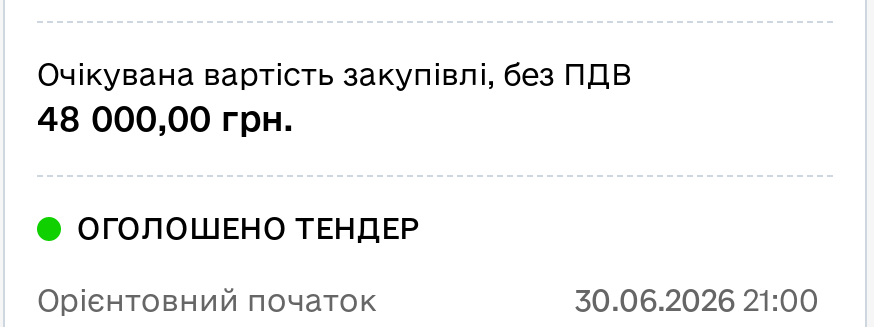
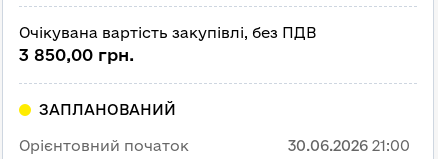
[37,99,293,137] 48 000,00 грн. -> [19,45,134,64] 3 850,00 грн.
[77,211,419,245] ОГОЛОШЕНО ТЕНДЕР -> [39,101,176,118] ЗАПЛАНОВАНИЙ

